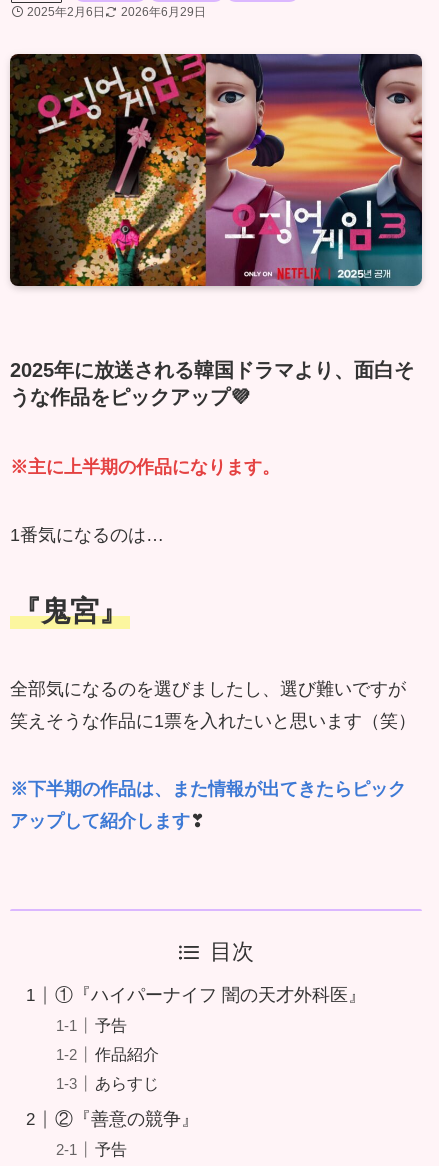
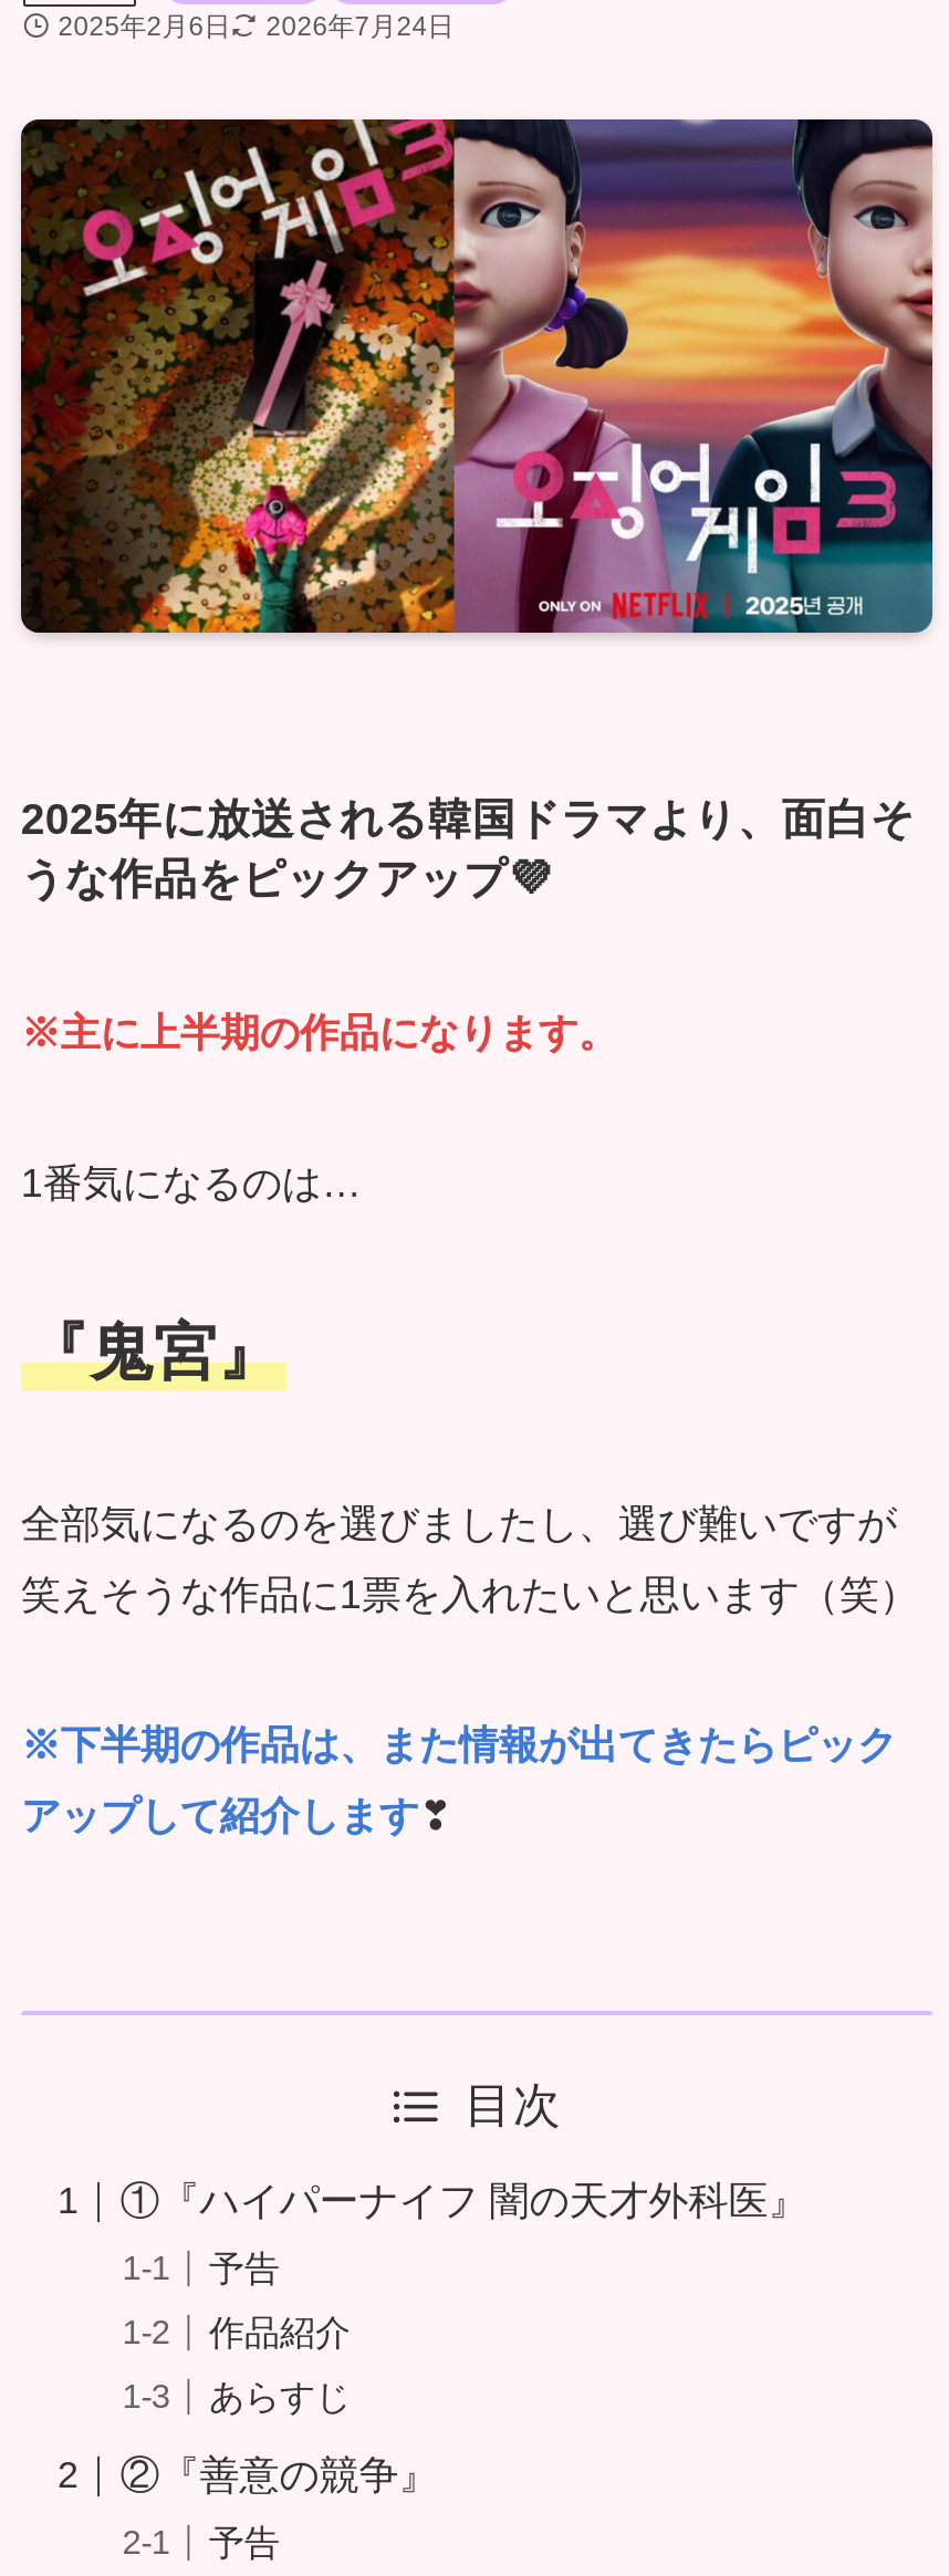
[27,4,206,18] 2025年2月6日 2026年6月29日 -> [58,10,454,41] 2025年2月6日 2026年7月24日

